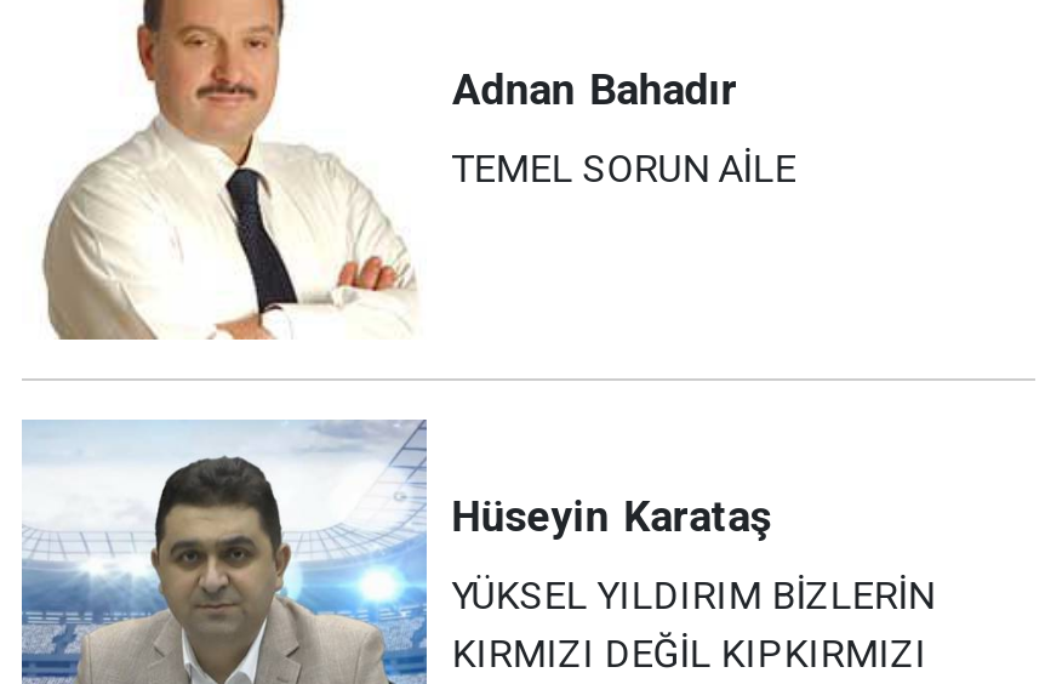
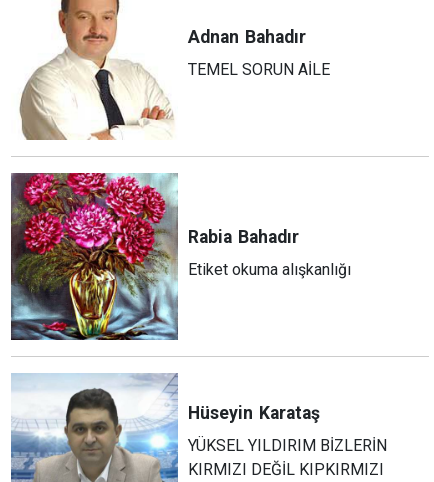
none -> [10,172,351,341] [image] | Rabia Bahadır | Etiket okuma alışkanlığı

